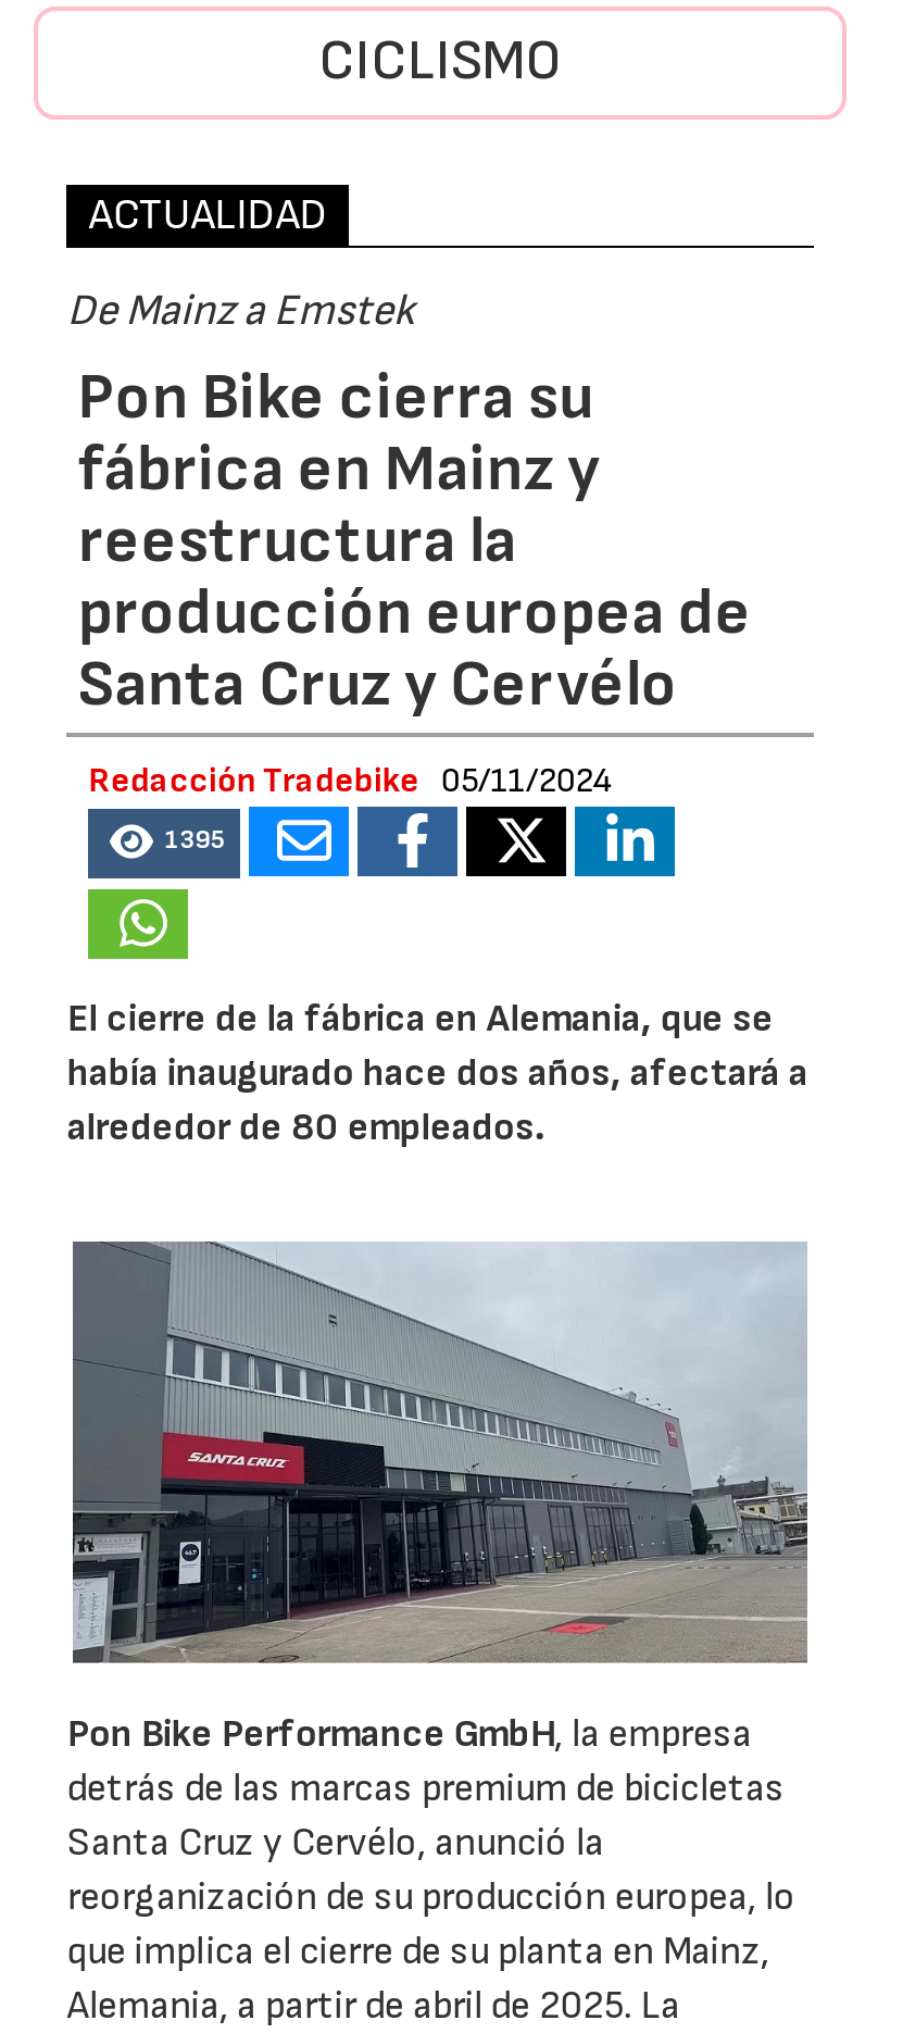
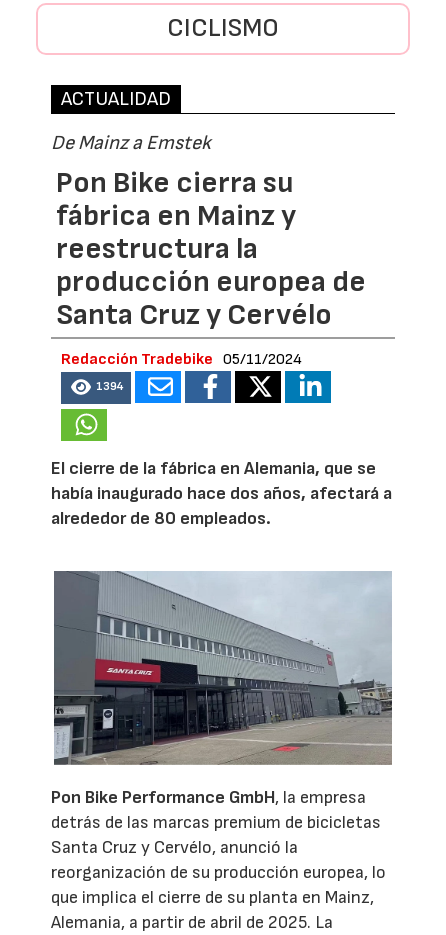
[165,824,226,857] 1395 -> [96,379,124,394] 1394

